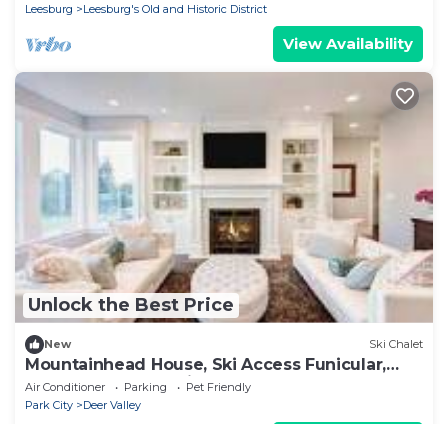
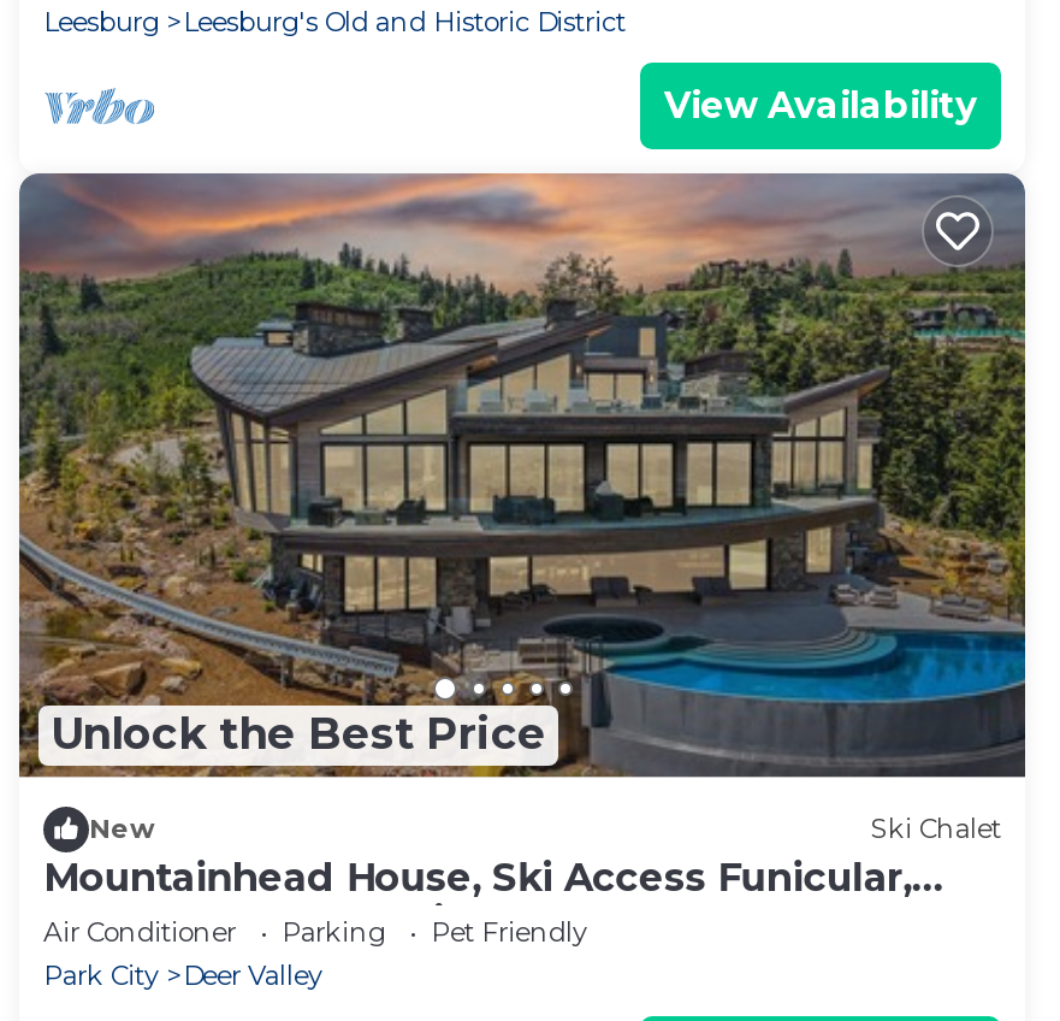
[15,73,433,323] [image] -> [17,173,1028,778] [image]

